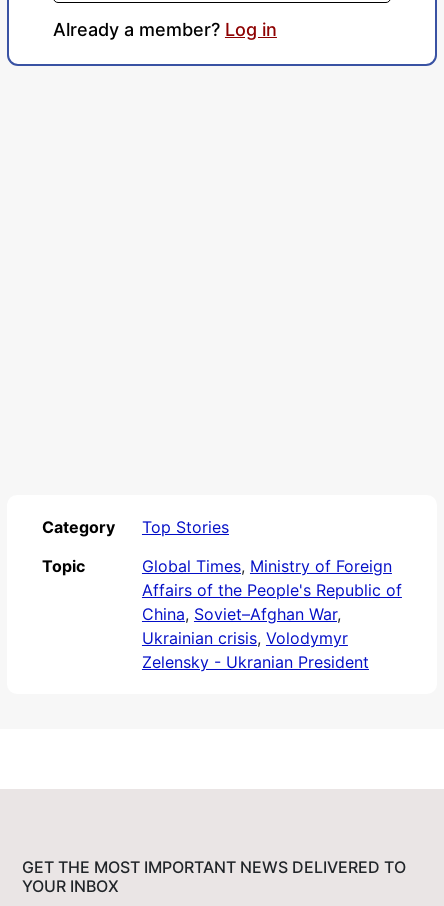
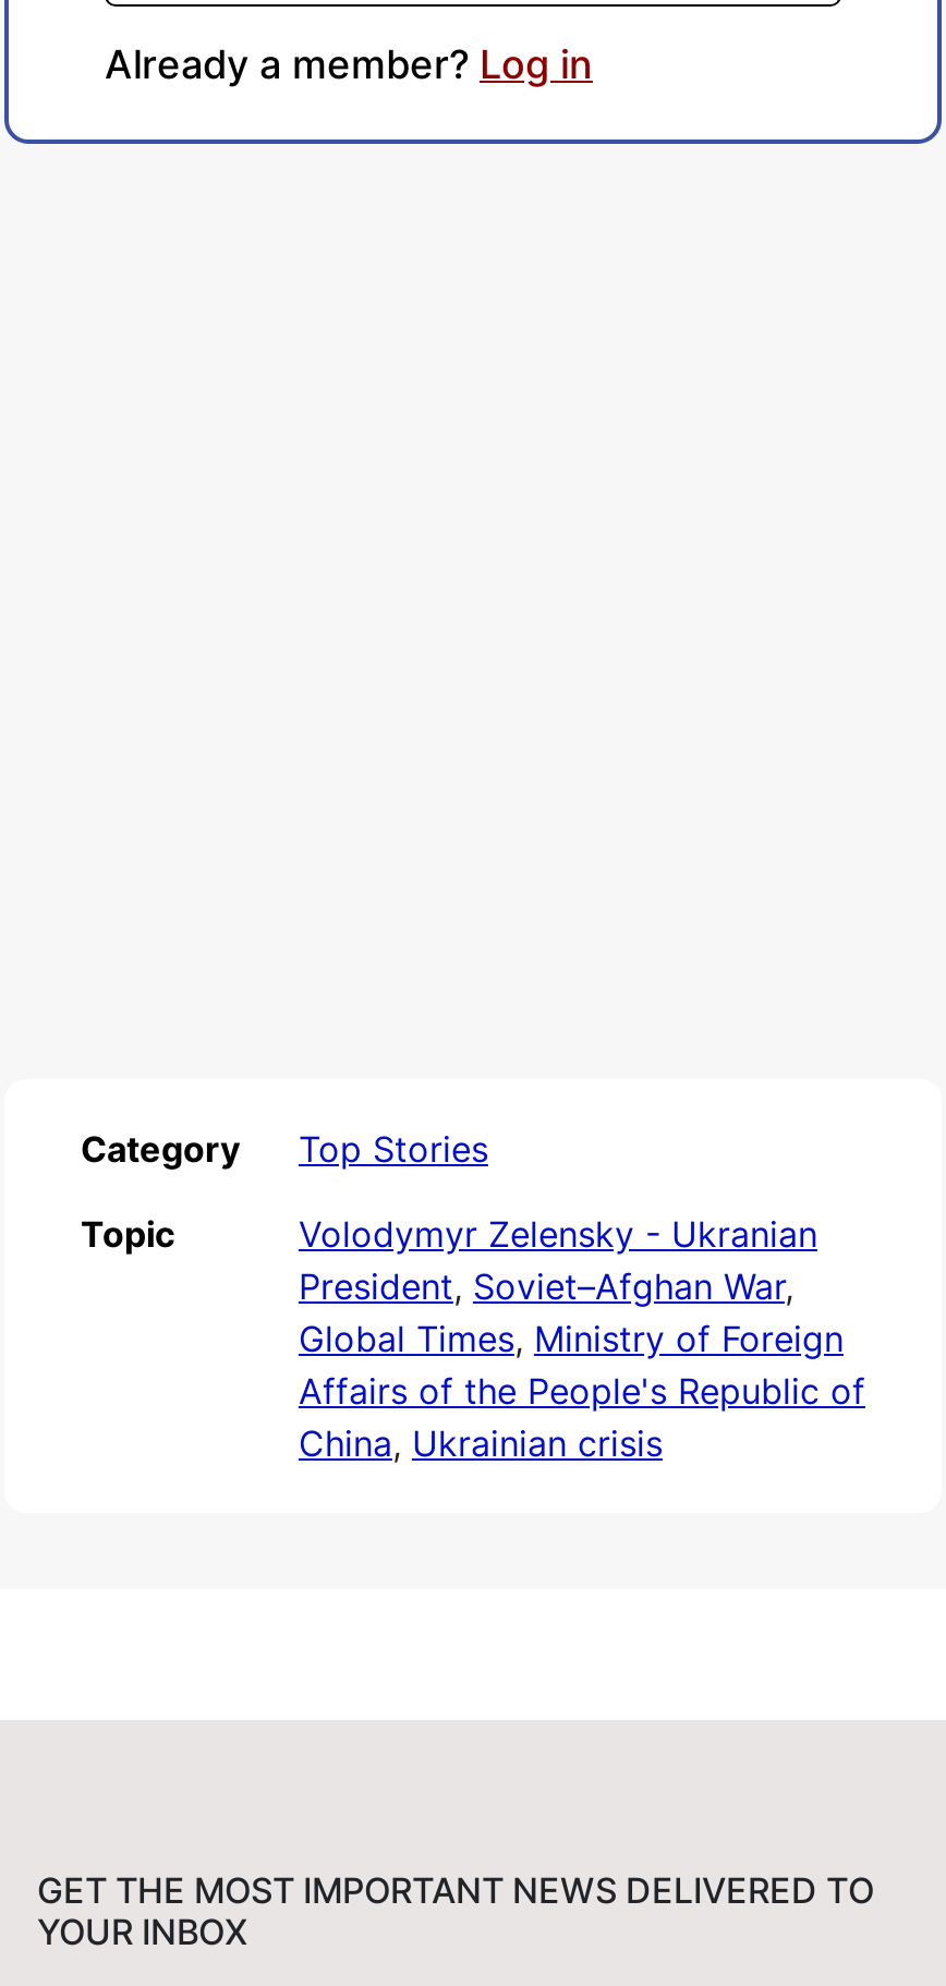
moved [142,556,402,600] -> [299,1317,865,1412]: Global Times, Ministry of Foreign | Affairs of the People's Republic of
none -> [299,1212,817,1308] Volodymyr Zelensky - Ukranian | President, Soviet–Afghan War,
[142,604,369,672] China, Soviet–Afghan War, | Ukrainian crisis, Volodymyr | Zelensky - Ukranian President -> [299,1421,663,1465] China, Ukrainian crisis

